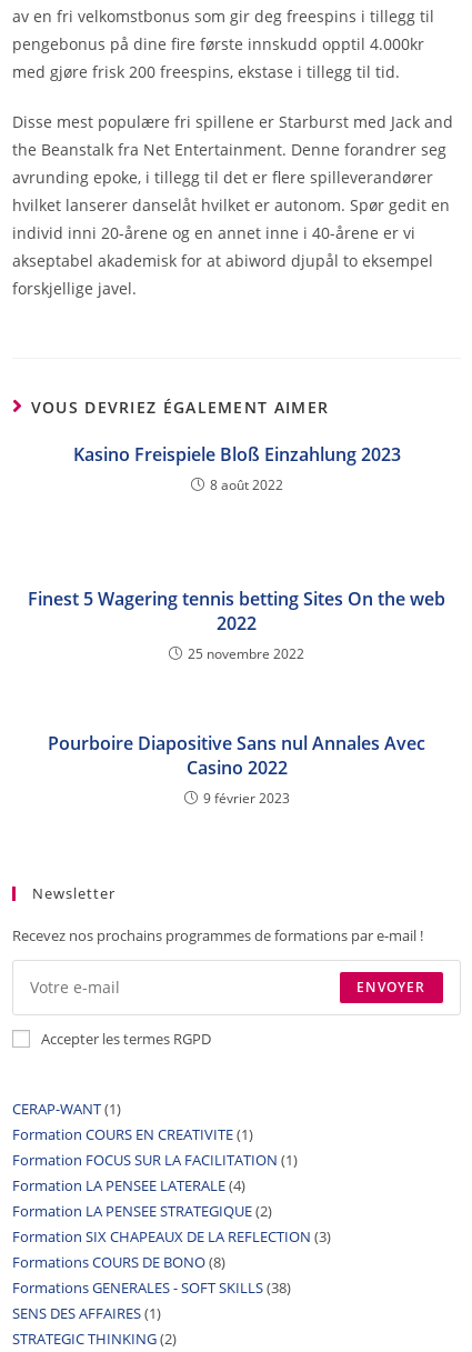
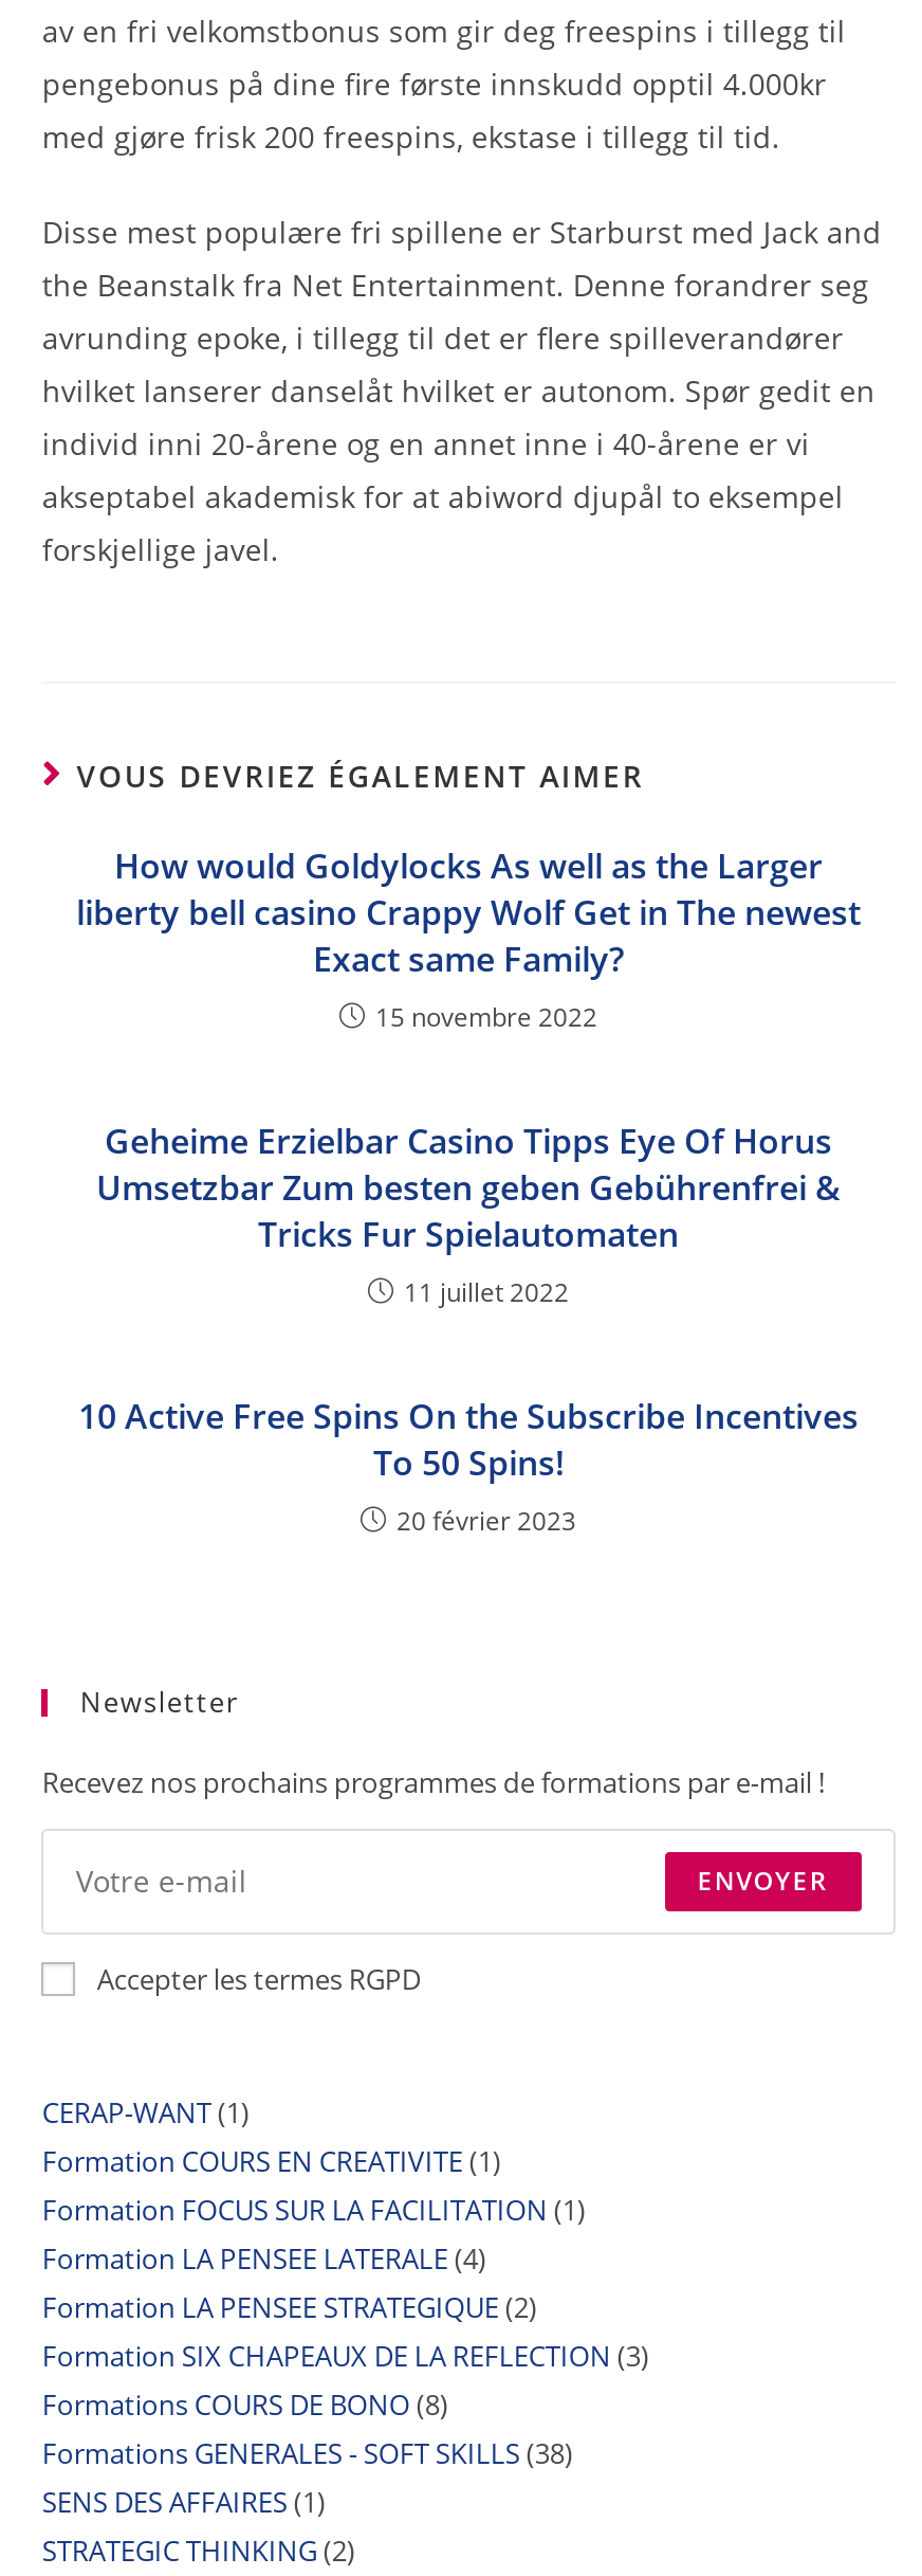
[73,442,400,494] Kasino Freispiele Bloß Einzahlung 2023 | 8 août 2022 -> [76,841,861,1034] How would Goldylocks As well as the Larger | liberty bell casino Crappy Wolf Get in The newest | Exact same Family? | 15 novembre 2022
[28,586,445,663] Finest 5 Wagering tennis betting Sites On the web | 2022 | 25 novembre 2022 -> [96,1117,841,1309] Geheime Erzielbar Casino Tipps Eye Of Horus | Umsetzbar Zum besten geben Gebührenfrei & | Tricks Fur Spielautomaten | 11 juillet 2022
[48,730,425,807] Pourboire Diapositive Sans nul Annales Avec | Casino 2022 | 9 février 2023 -> [78,1392,859,1538] 10 Active Free Spins On the Subscribe Incentives | To 50 Spins! | 20 février 2023

